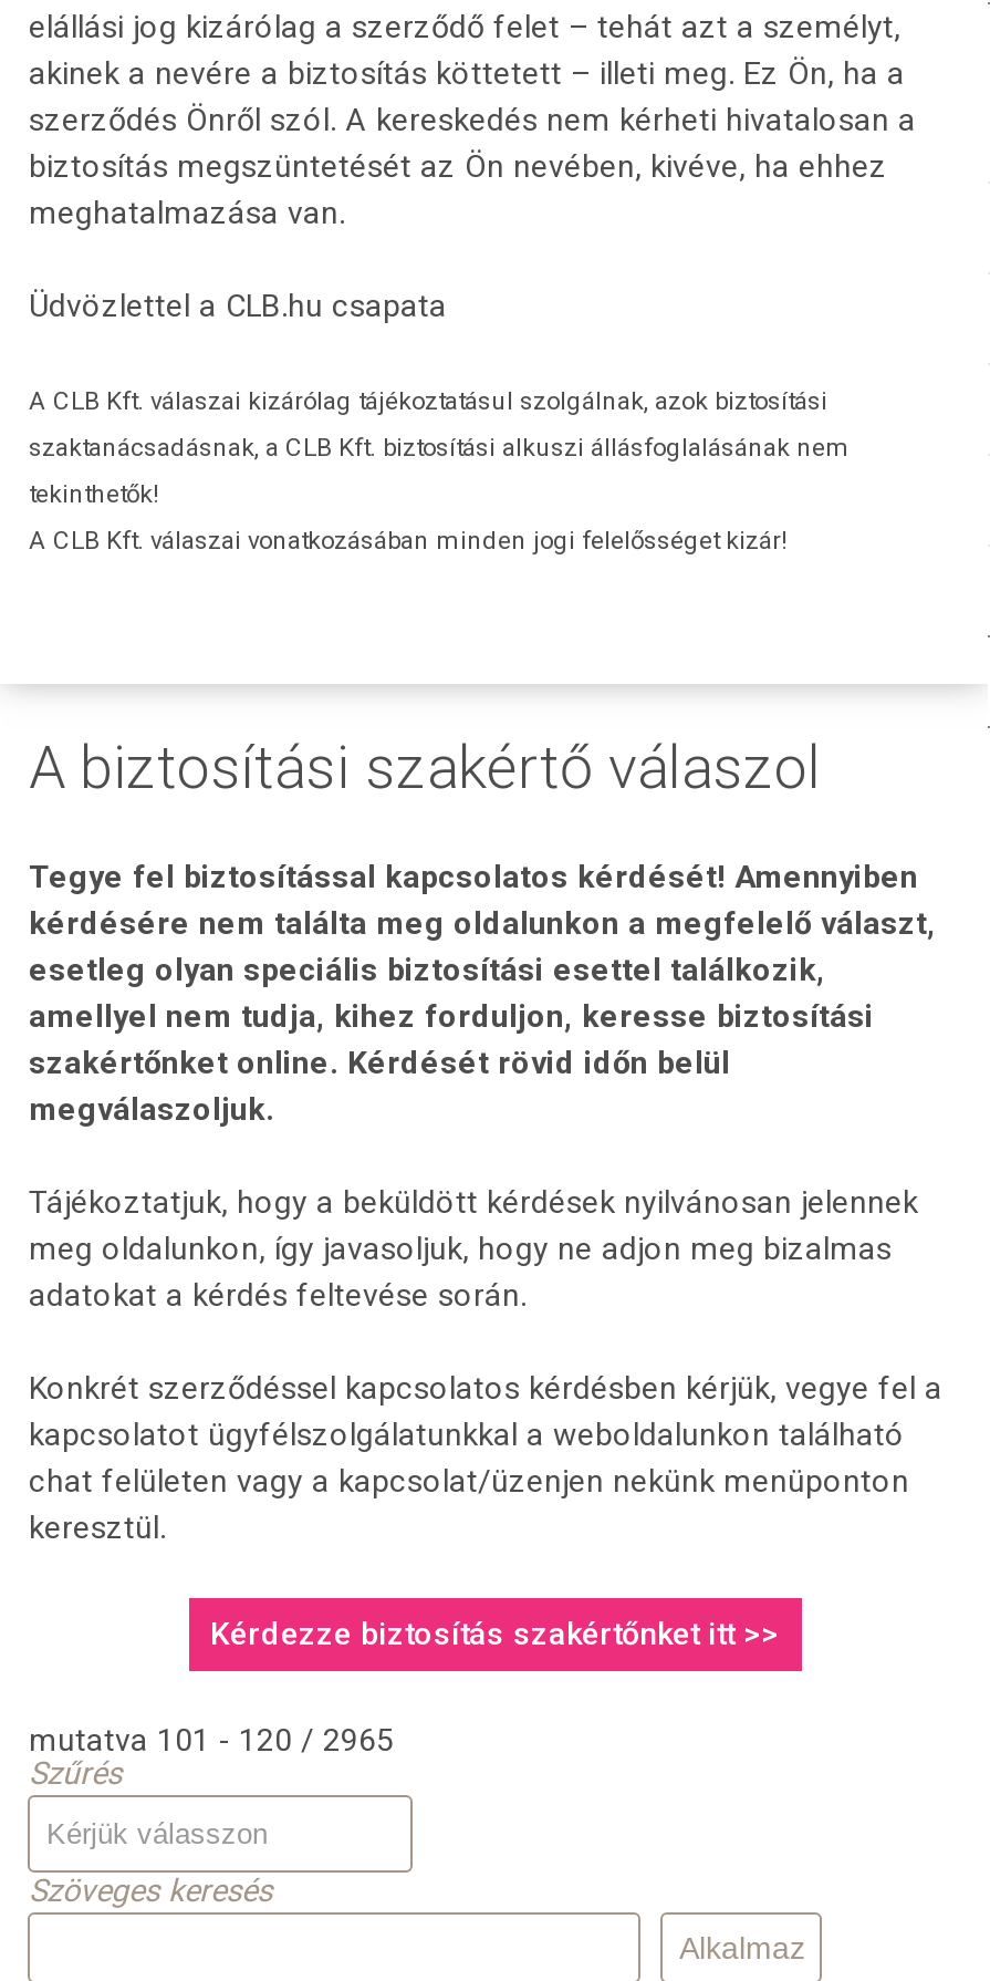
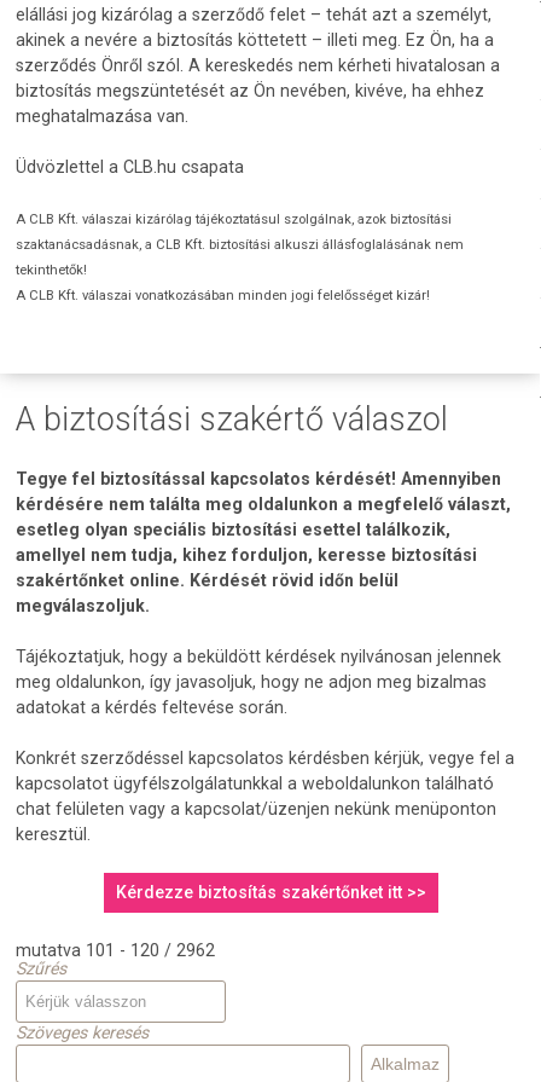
[29,1723,394,1758] mutatva 101 - 120 / 2965 -> [16,941,215,960] mutatva 101 - 120 / 2962

